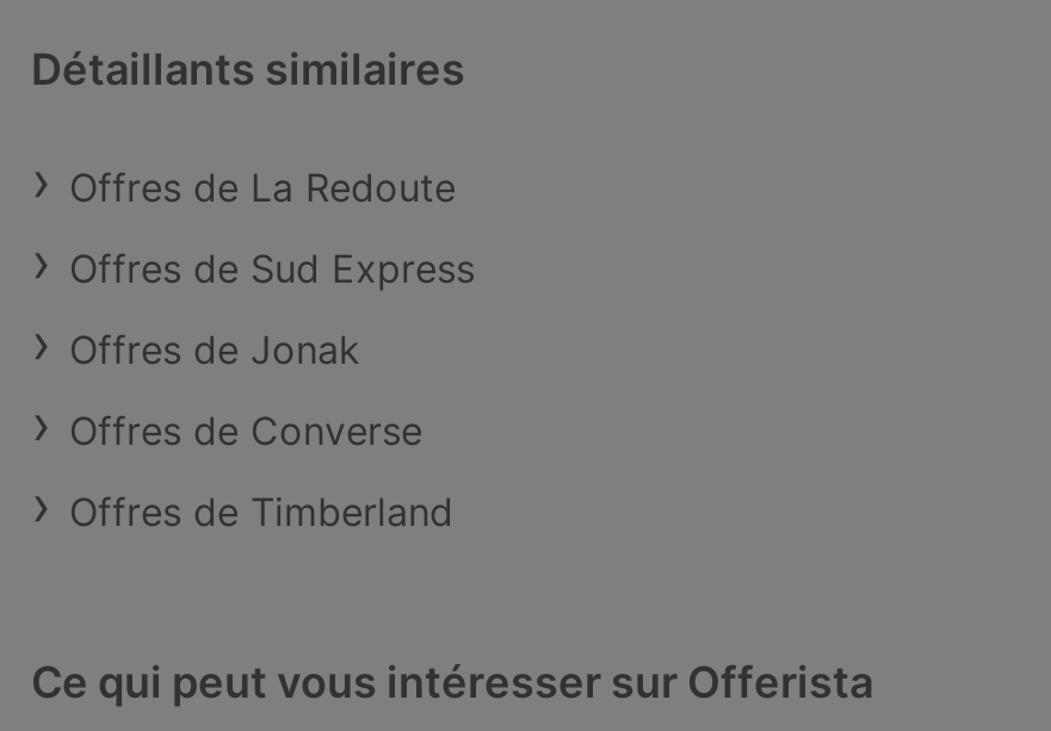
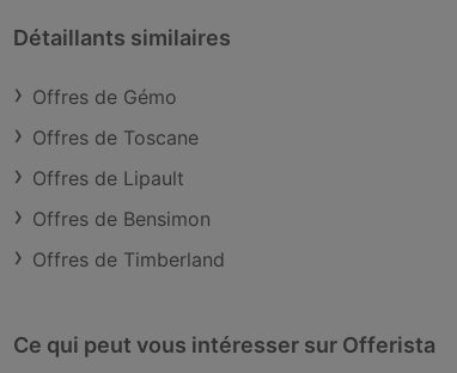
[69,163,456,211] Offres de La Redoute -> [32,85,177,109] Offres de Gémo
[69,244,475,292] Offres de Sud Express -> [32,126,199,149] Offres de Toscane
[69,326,360,373] Offres de Jonak -> [32,166,184,190] Offres de Lipault
[69,407,422,454] Offres de Converse -> [32,207,211,231] Offres de Bensimon

